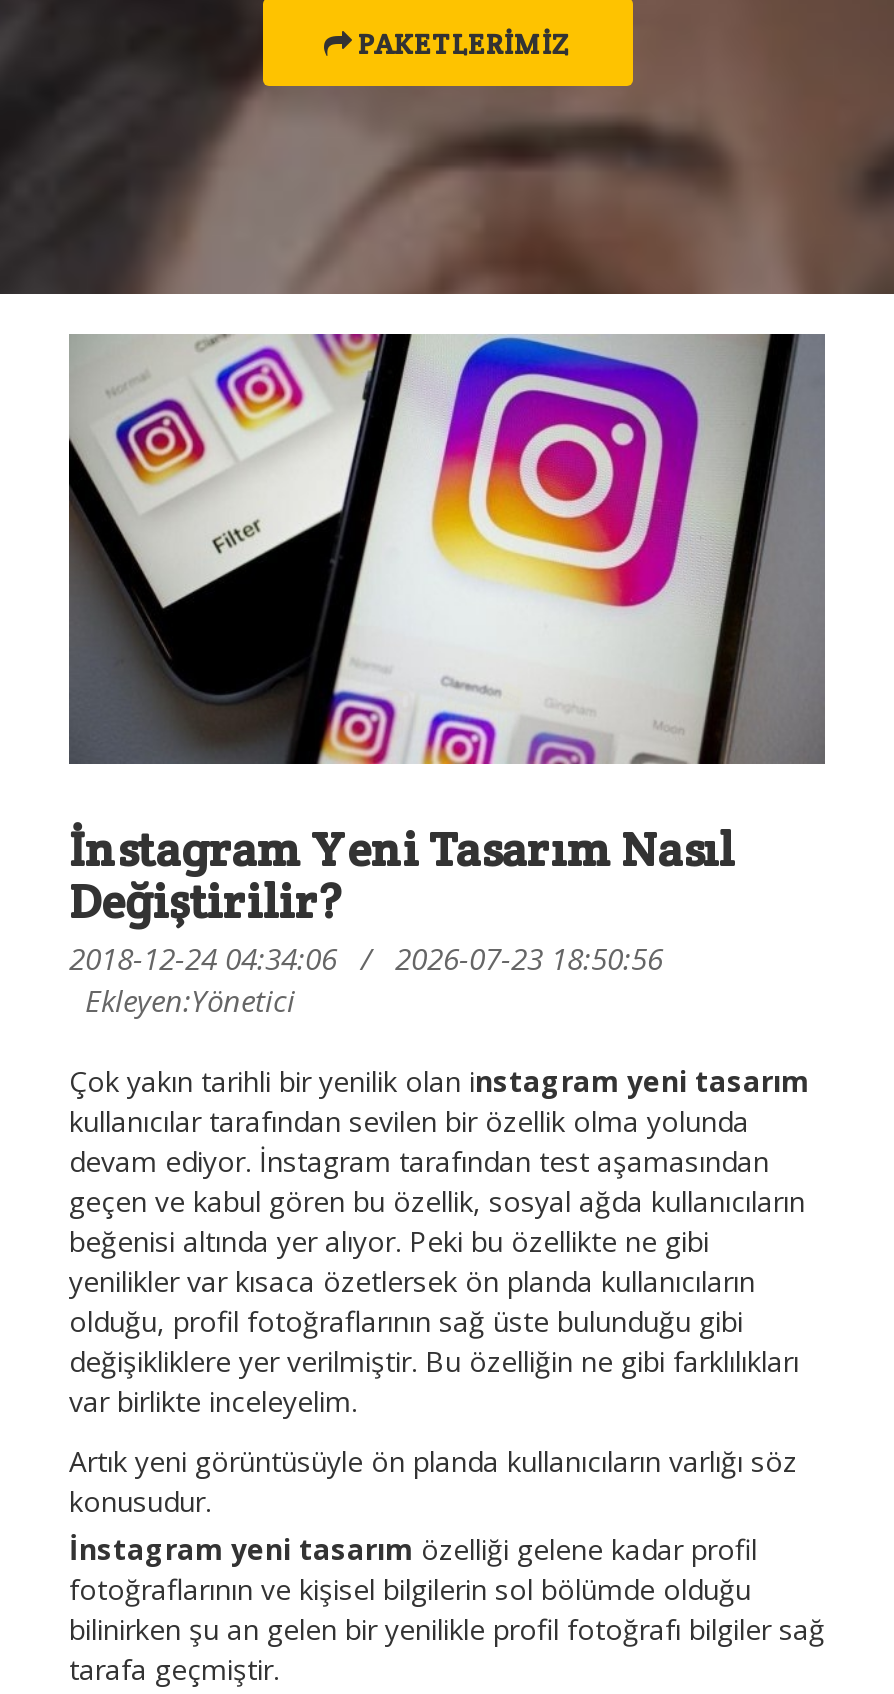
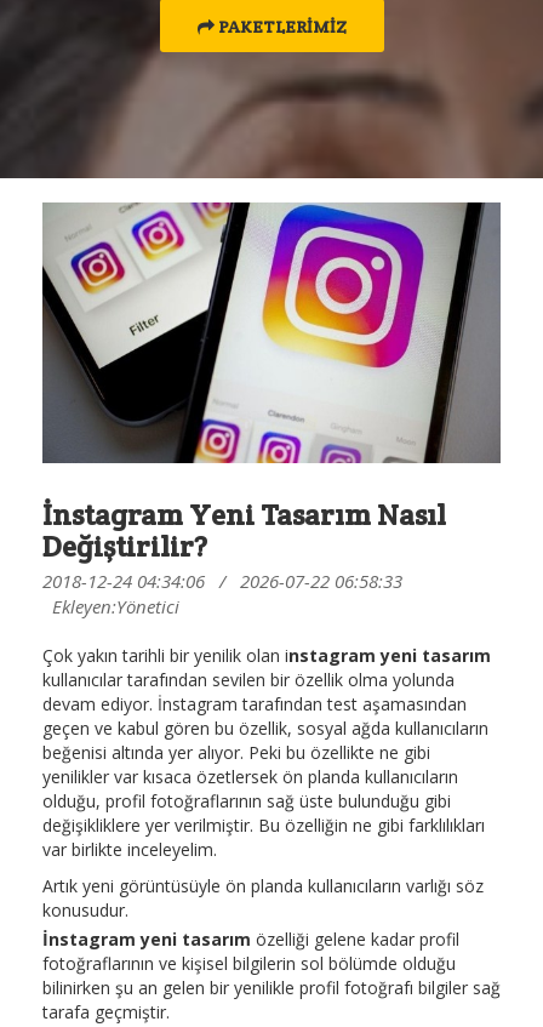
[69,938,663,978] 2018-12-24 04:34:06 / 2026-07-23 18:50:56 -> [42,569,402,593] 2018-12-24 04:34:06 / 2026-07-22 06:58:33

